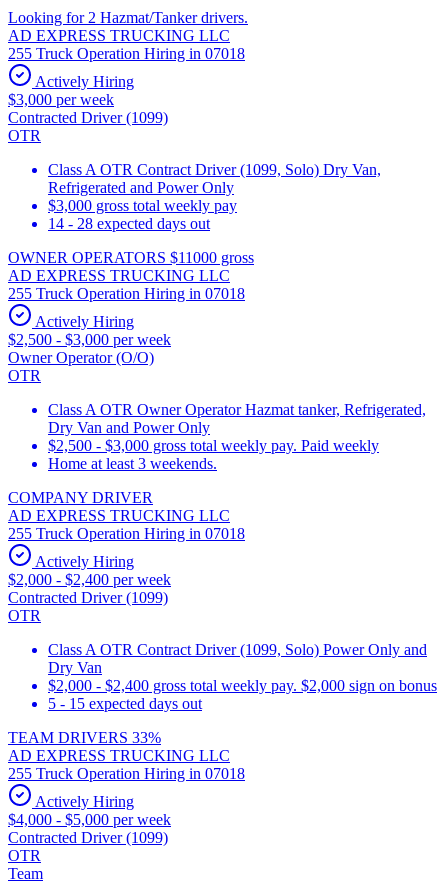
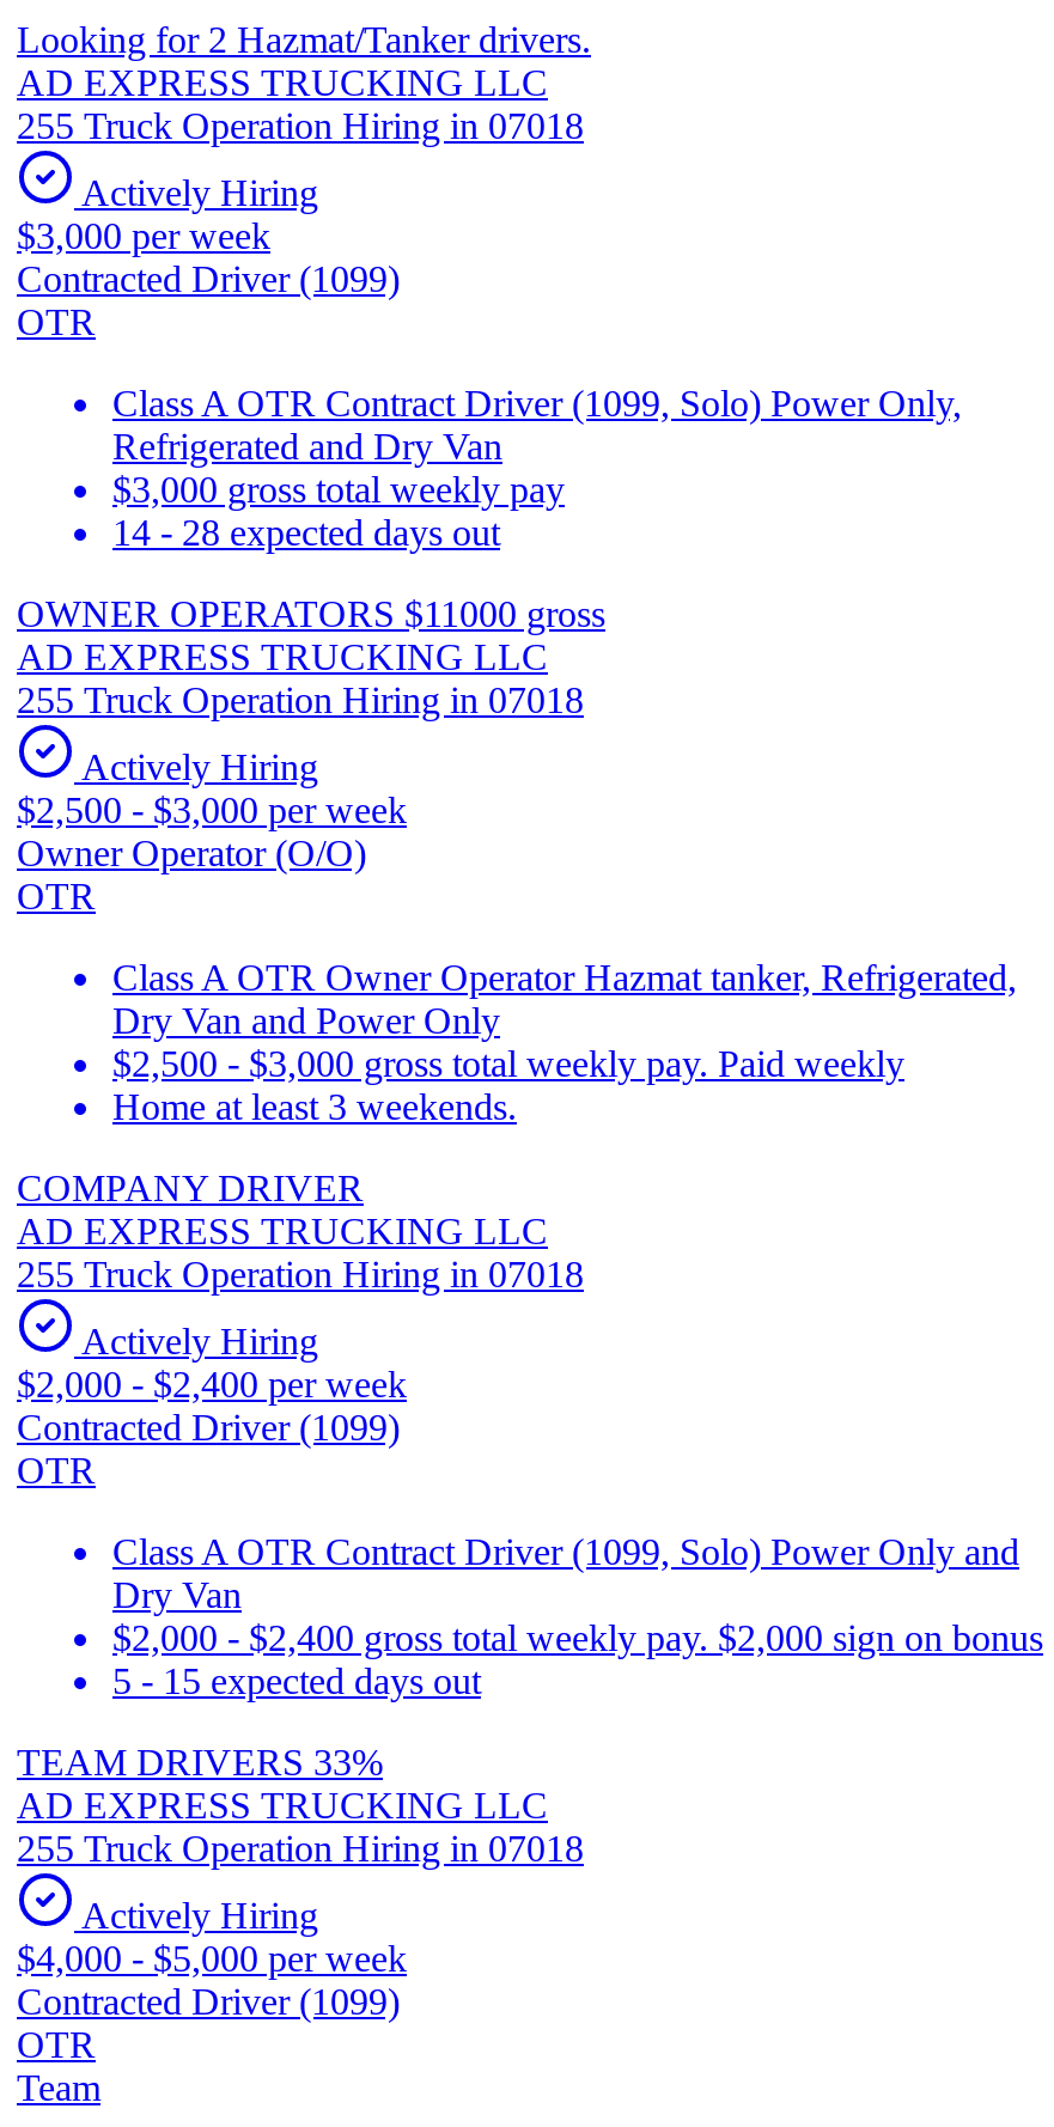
[48,161,381,178] Class A OTR Contract Driver (1099, Solo) Dry Van, -> [112,383,962,423] Class A OTR Contract Driver (1099, Solo) Power Only,
[48,179,234,196] Refrigerated and Power Only -> [112,426,502,466] Refrigerated and Dry Van

